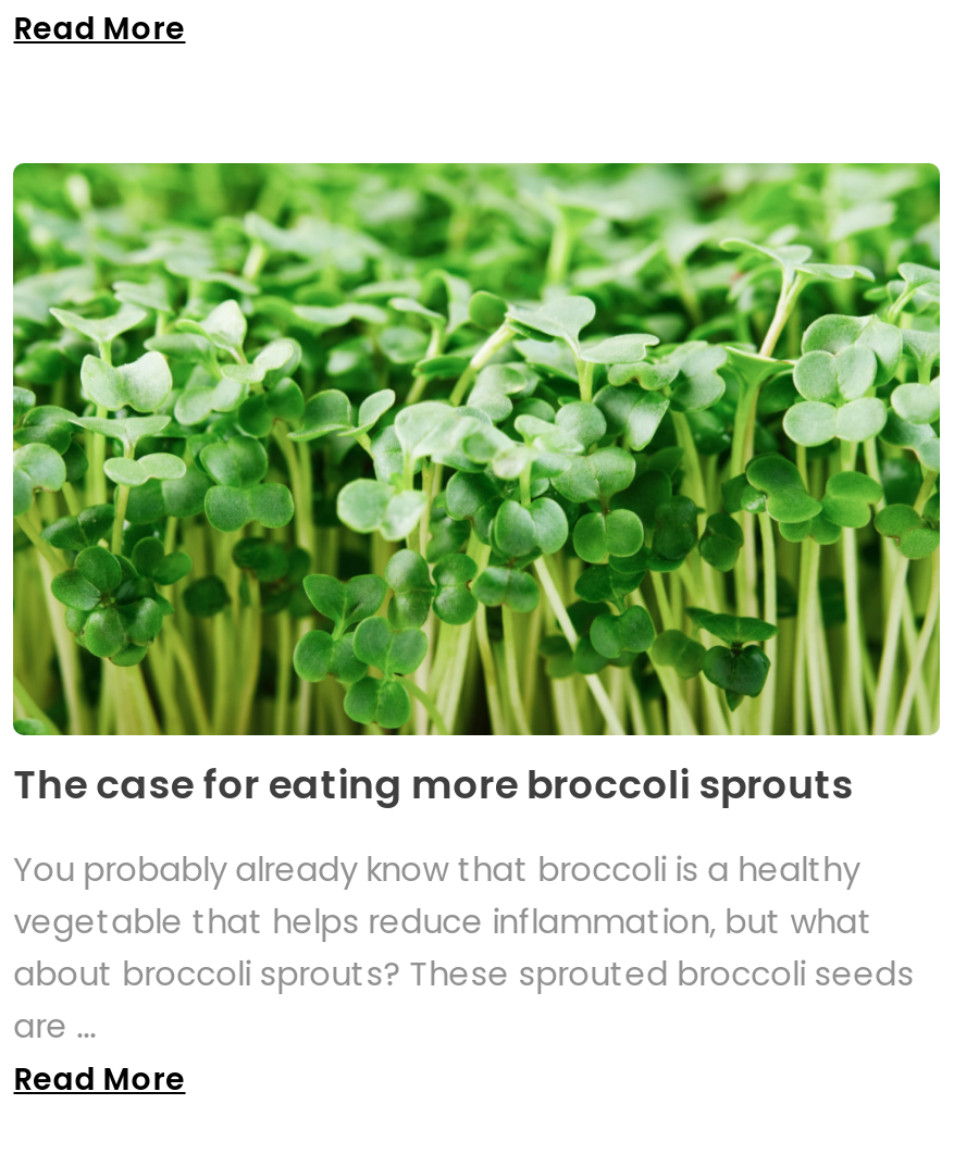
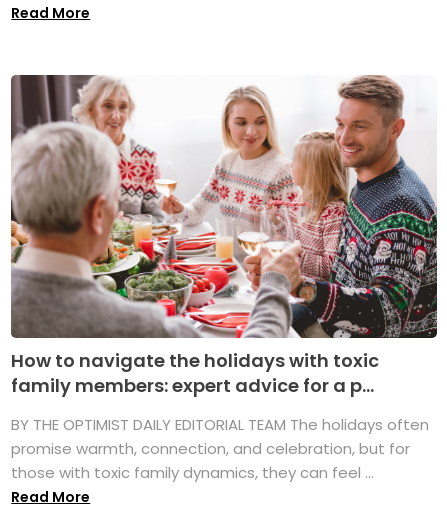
[11,161,942,813] [image] | The case for eating more broccoli sprouts -> [10,74,438,398] [image] | How to navigate the holidays with toxic | family members: expert advice for a p...
[13,847,914,1050] You probably already know that broccoli is a healthy | vegetable that helps reduce inflammation, but what | about broccoli sprouts? These sprouted broccoli seeds | are ... -> [11,414,429,483] BY THE OPTIMIST DAILY EDITORIAL TEAM The holidays often | promise warmth, connection, and celebration, but for | those with toxic family dynamics, they can feel ...

